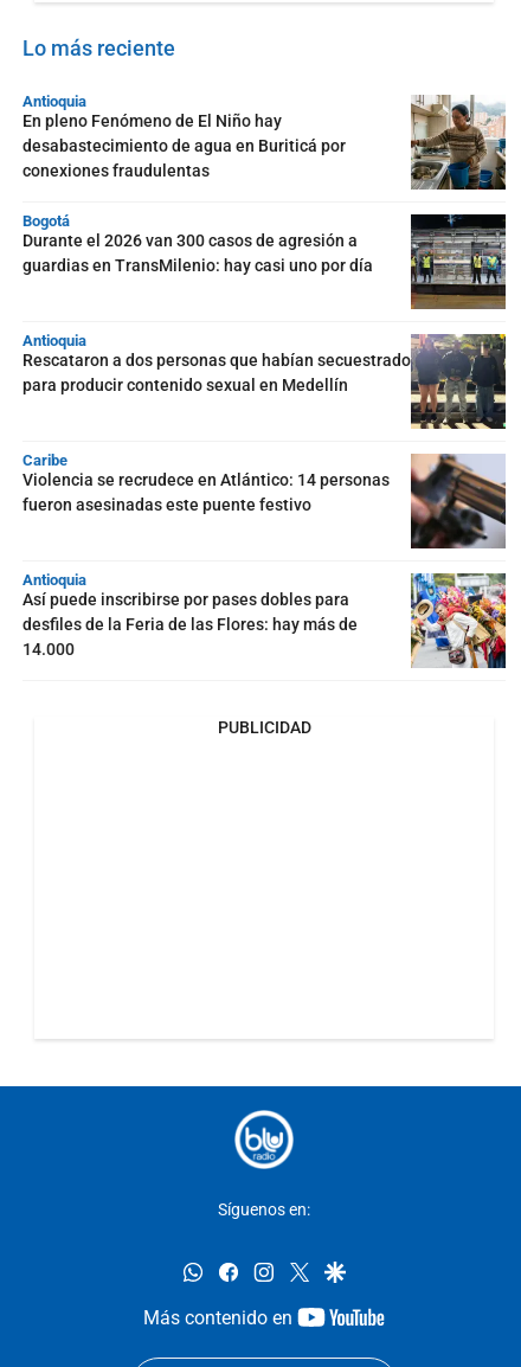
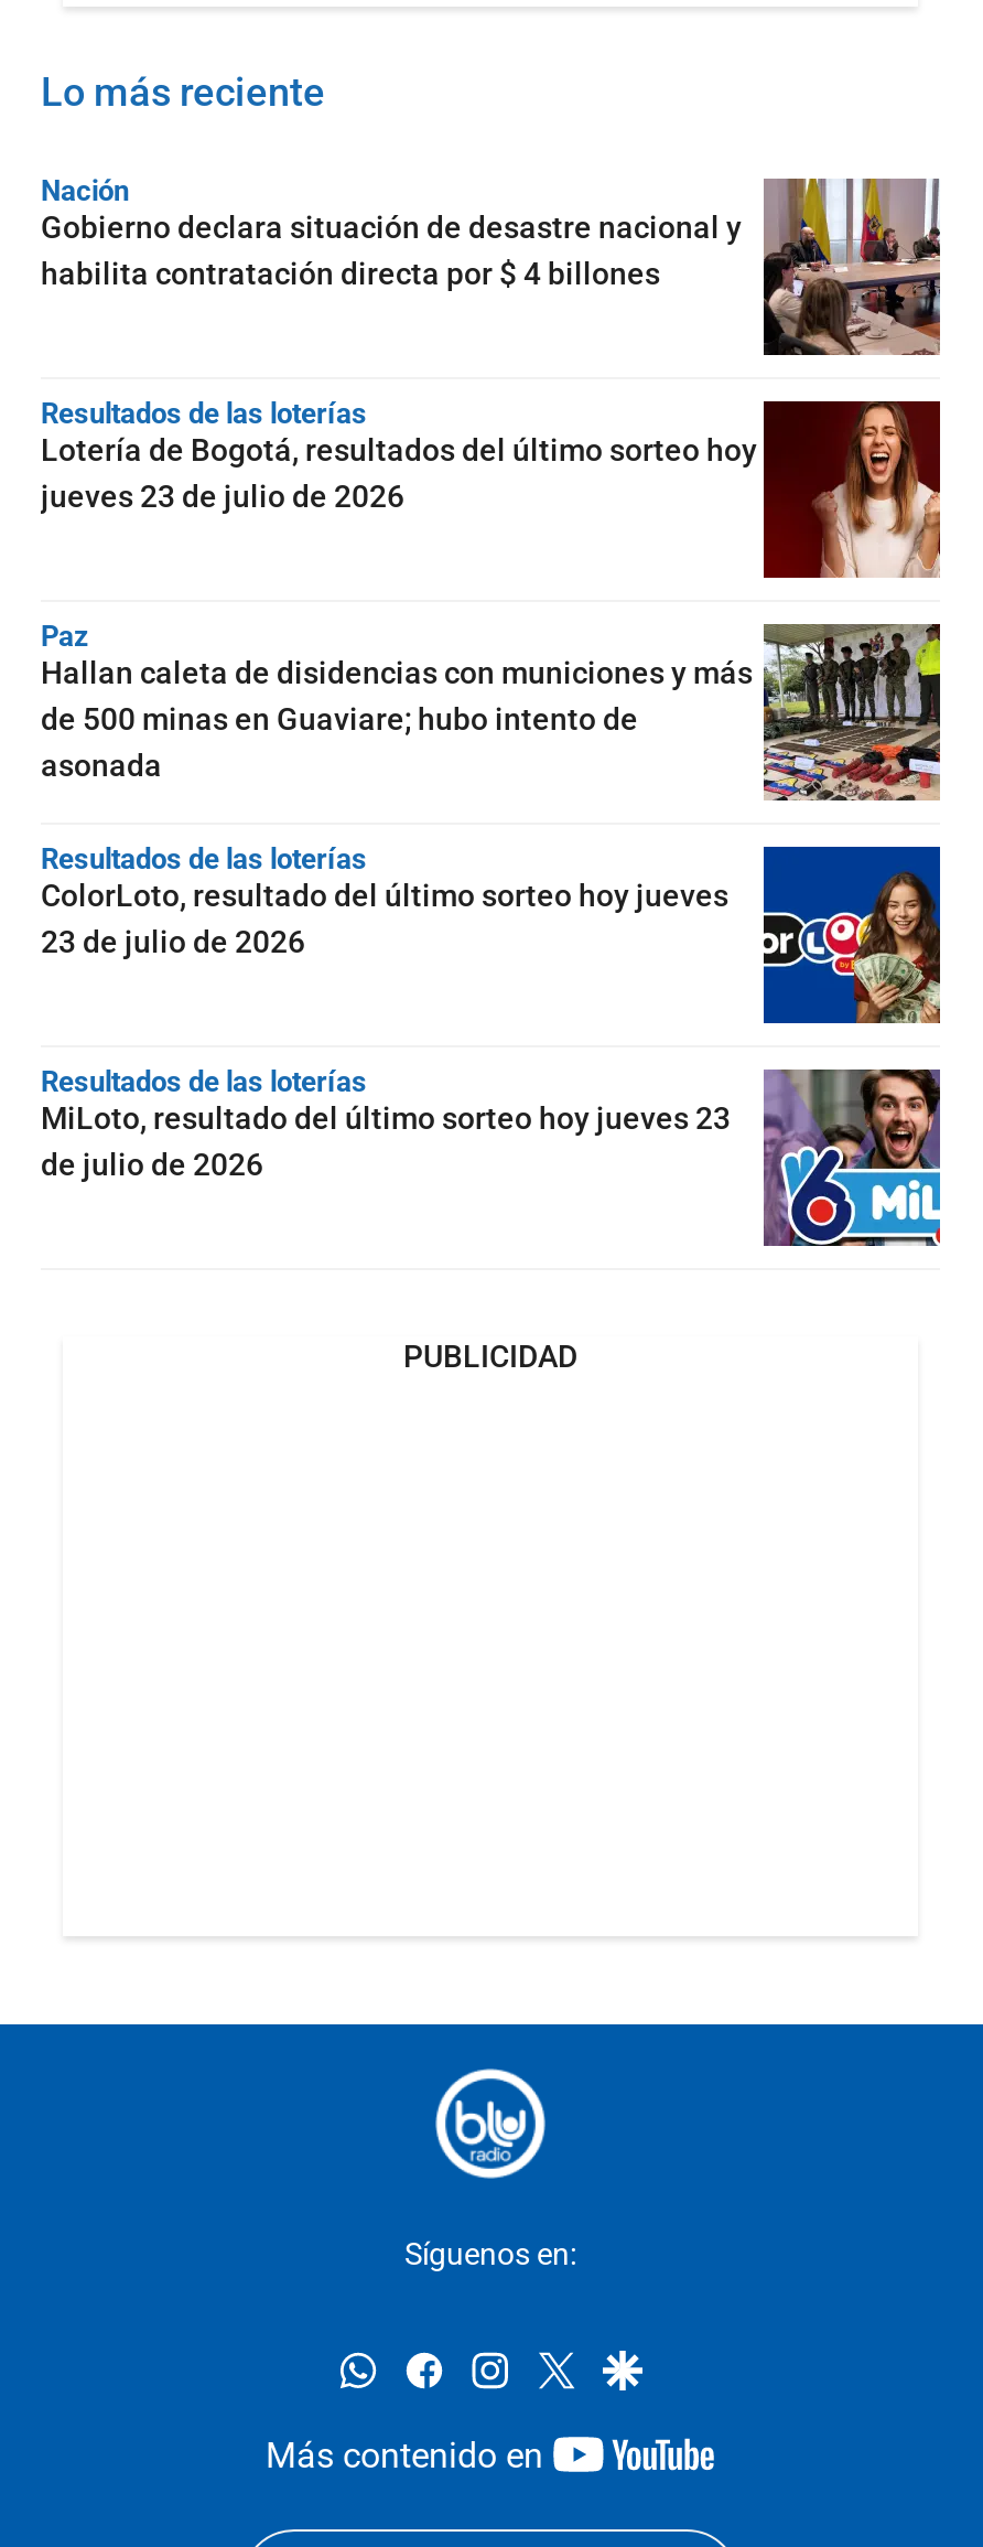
[22,92,346,180] Antioquia | En pleno Fenómeno de El Niño hay | desabastecimiento de agua en Buriticá por | conexiones fraudulentas -> [41,174,742,291] Nación | Gobierno declara situación de desastre nacional y | habilita contratación directa por $ 4 billones
[410,95,507,191] [image] -> [761,176,942,357] [image]
[22,212,373,275] Bogotá | Durante el 2026 van 300 casos de agresión a | guardias en TransMilenio: hay casi uno por día -> [41,397,757,514] Resultados de las loterías | Lotería de Bogotá, resultados del último sorteo hoy | jueves 23 de julio de 2026
[22,213,507,394] [image] | Antioquia | Rescataron a dos personas que habían secuestrado | para producir contenido sexual en Medellín -> [41,401,942,783] [image] | Paz | Hallan caleta de disidencias con municiones y más | de 500 minas en Guaviare; hubo intento de | asonada
[22,333,507,514] [image] | Caribe | Violencia se recrudece en Atlántico: 14 personas | fueron asesinadas este puente festivo -> [41,622,942,959] [image] | Resultados de las loterías | ColorLoto, resultado del último sorteo hoy jueves | 23 de julio de 2026
[410,454,507,550] [image] -> [761,845,942,1025] [image]
[22,571,358,659] Antioquia | Así puede inscribirse por pases dobles para | desfiles de la Feria de las Flores: hay más de | 14.000 -> [41,1065,731,1182] Resultados de las loterías | MiLoto, resultado del último sorteo hoy jueves 23 | de julio de 2026
[410,572,507,669] [image] -> [761,1067,942,1248] [image]

